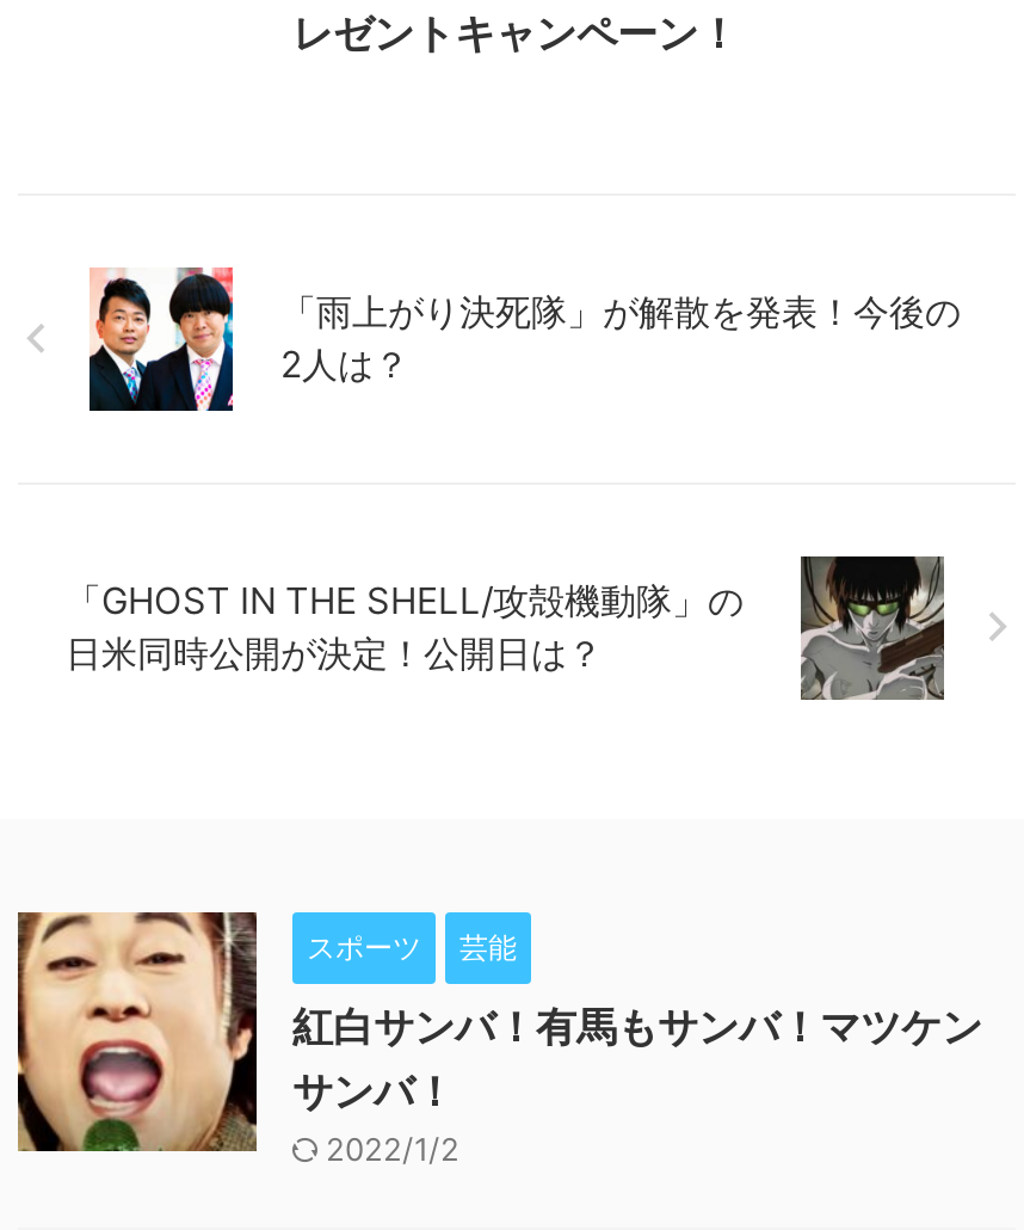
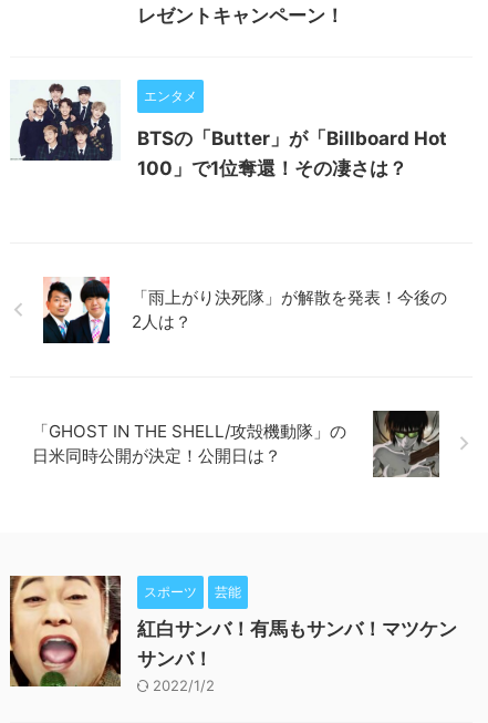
none -> [10,82,447,179] [image] | エンタメ | BTSの「Butter」が「Billboard Hot | 100」で1位奪還！その凄さは？

